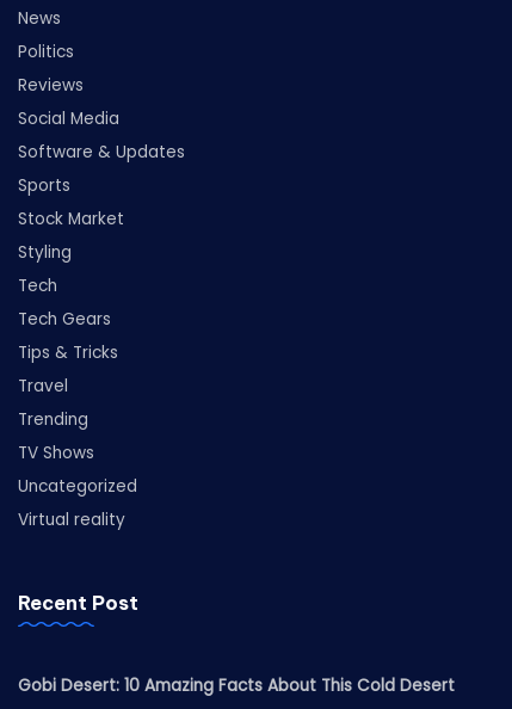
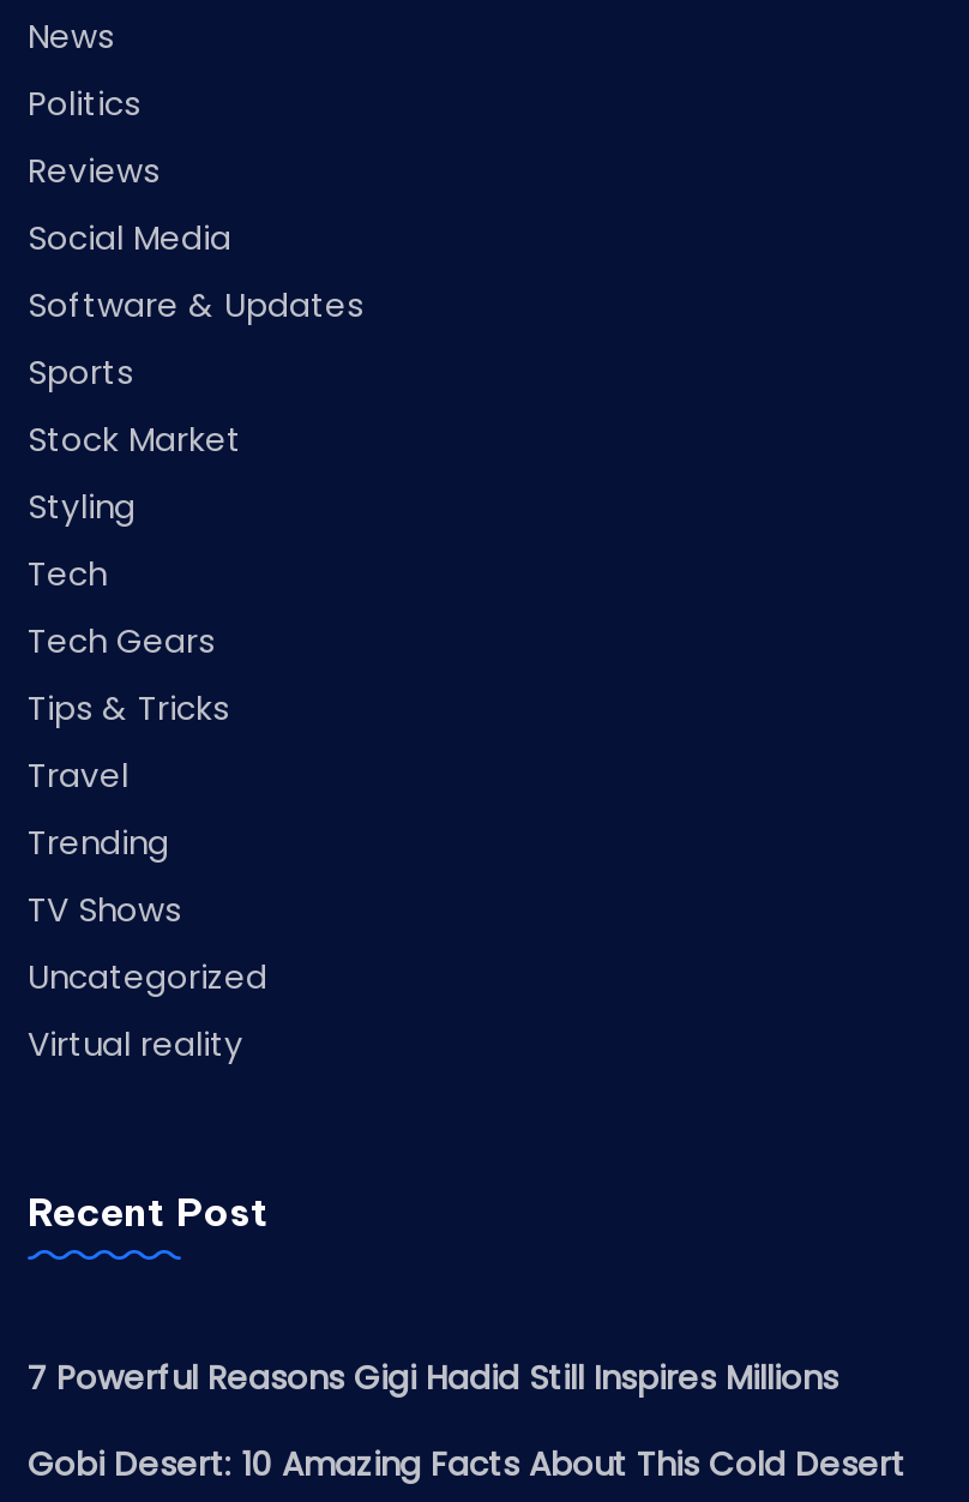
none -> [28,1357,838,1402] 7 Powerful Reasons Gigi Hadid Still Inspires Millions

